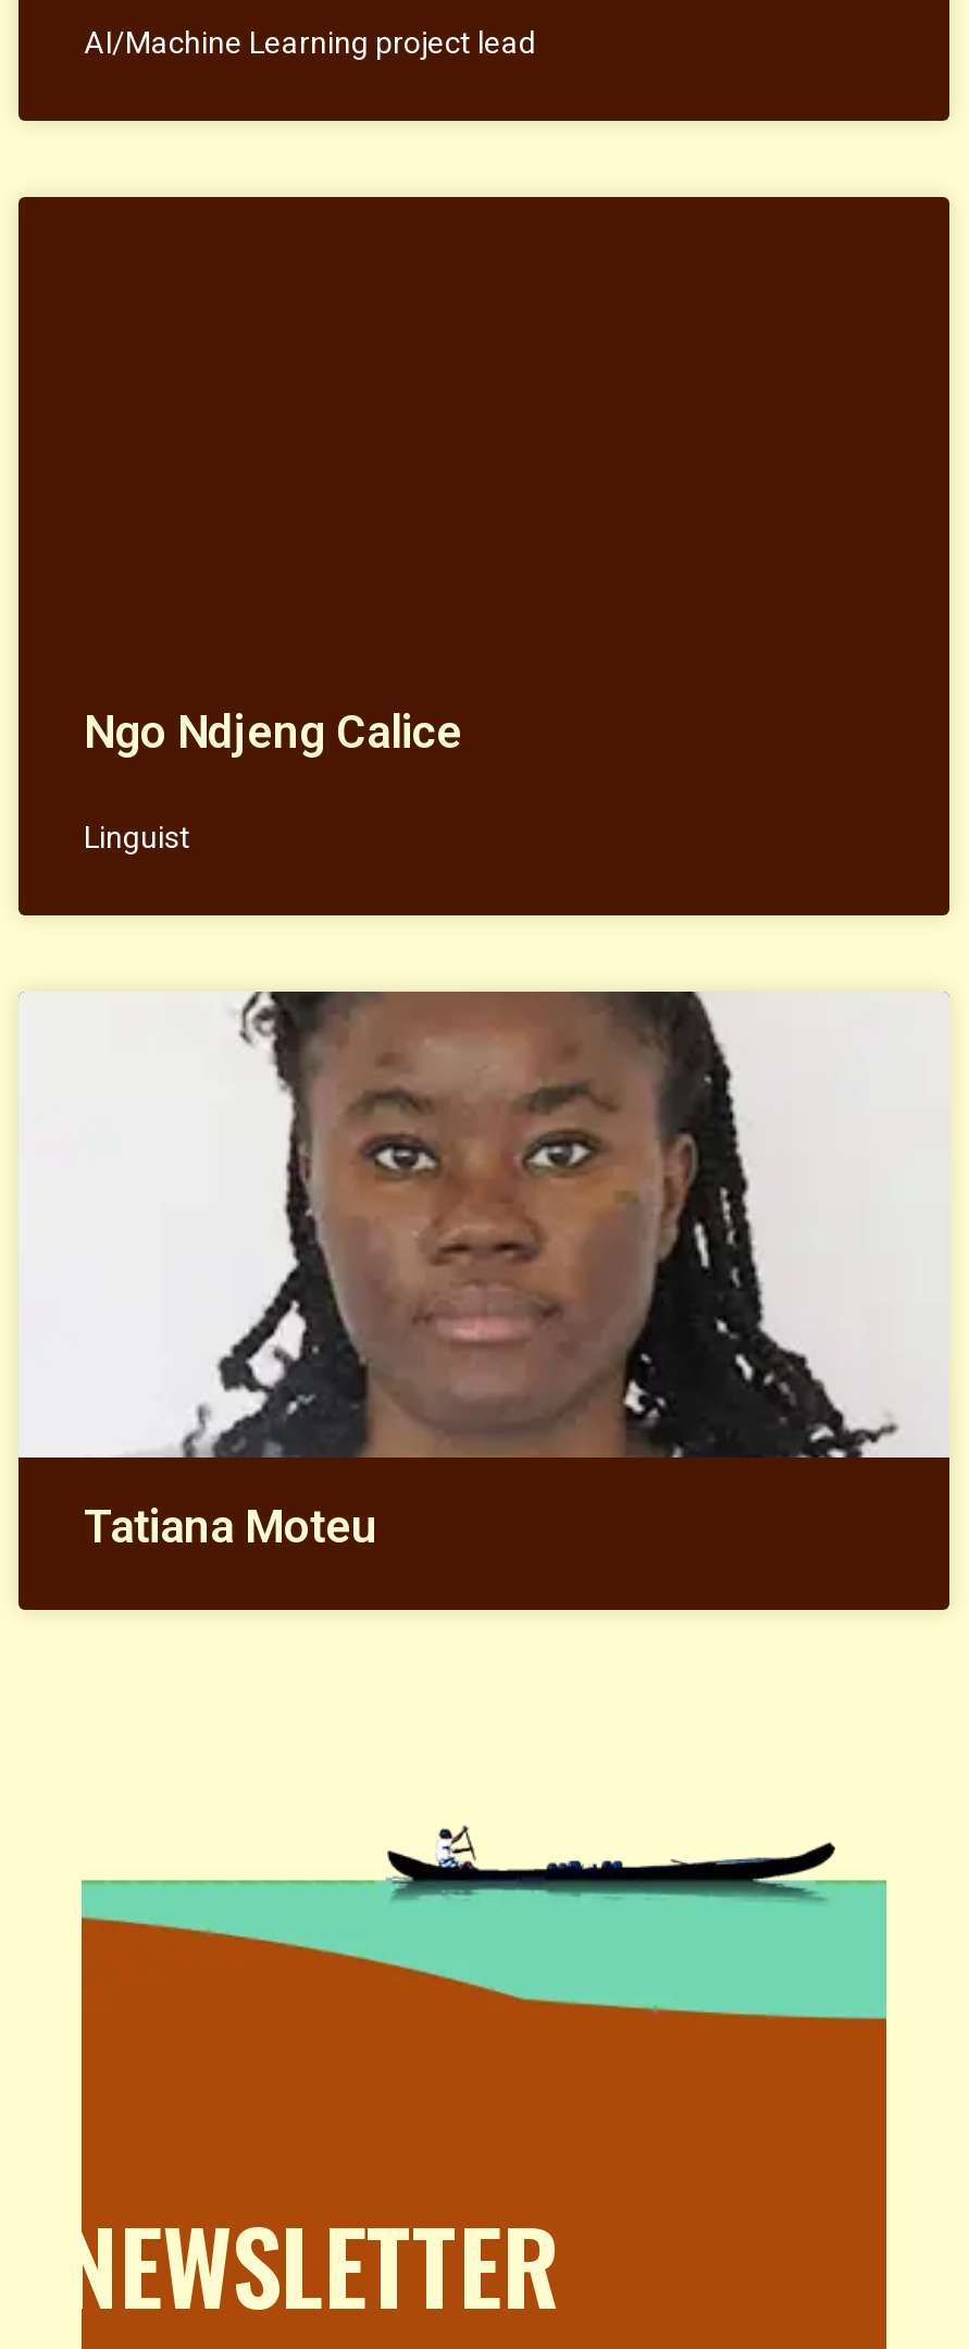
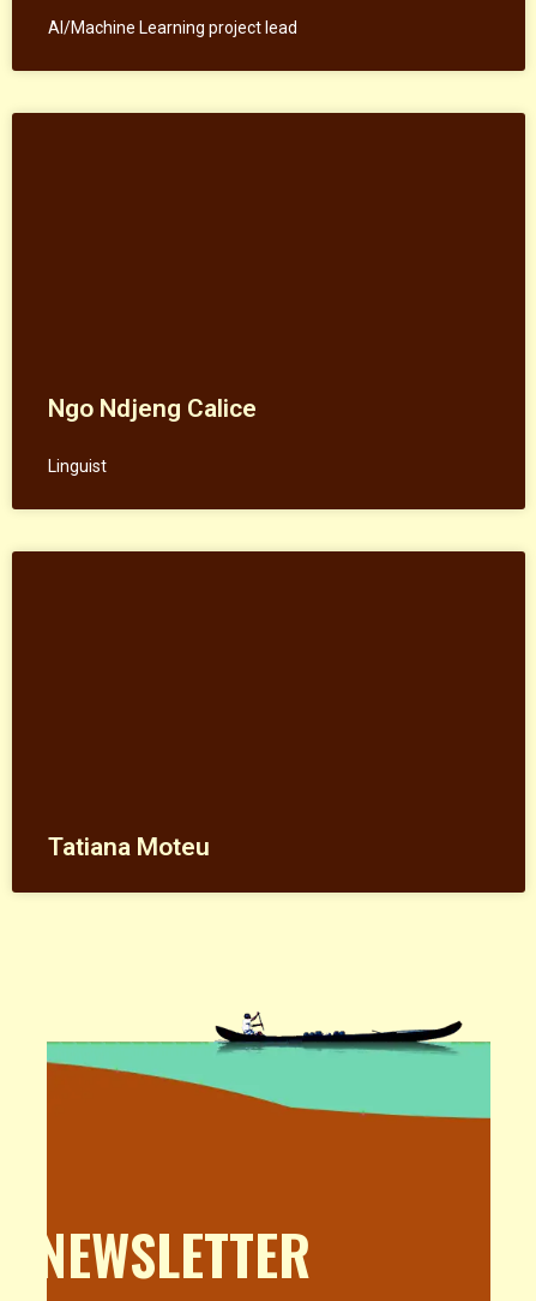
[18,992,949,1460] [image] -> none

